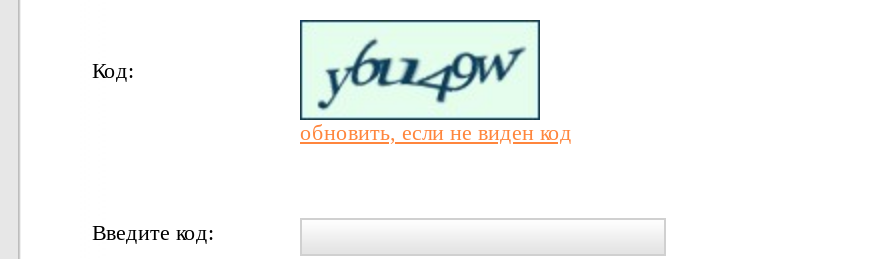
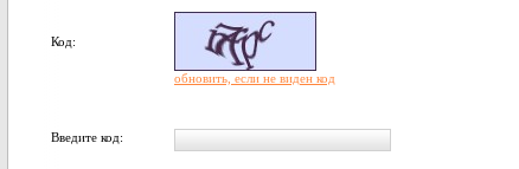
[300,20,540,116] [image] -> [174,12,316,69] [image]

